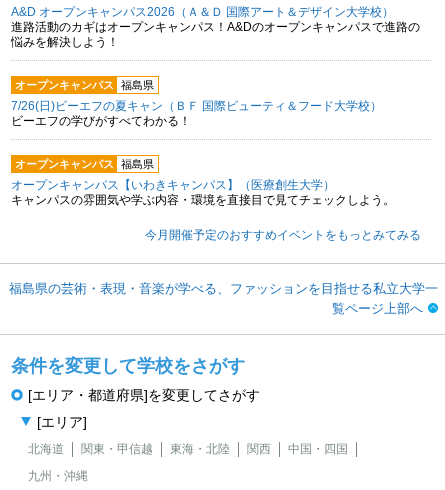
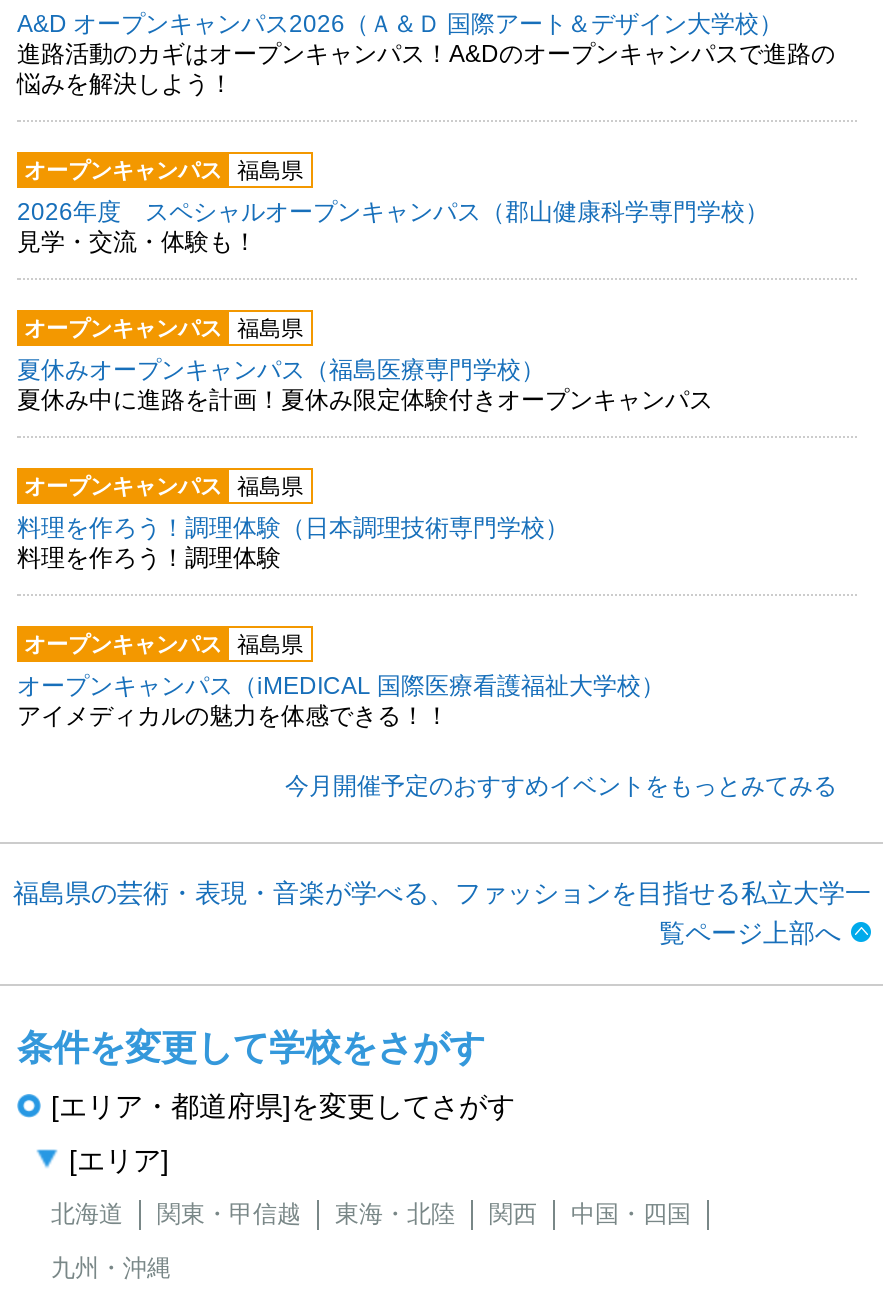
[11,99,382,128] 7/26(日)ビーエフの夏キャン（ＢＦ 国際ビューティ＆フード大学校） | ビーエフの学びがすべてわかる！ -> [17,198,769,256] 2026年度 スペシャルオープンキャンパス（郡山健康科学専門学校） | 見学・交流・体験も！
[11,178,395,207] オープンキャンパス【いわきキャンパス】（医療創生大学） | キャンパスの雰囲気や学ぶ内容・環境を直接目で見てチェックしよう。 -> [17,356,713,730] 夏休みオープンキャンパス（福島医療専門学校） | 夏休み中に進路を計画！夏休み限定体験付きオープンキャンパス | オープンキャンパス | 福島県 | 料理を作ろう！調理体験（日本調理技術専門学校） | 料理を作ろう！調理体験 | オープンキャンパス | 福島県 | オープンキャンパス（iMEDICAL 国際医療看護福祉大学校） | アイメディカルの魅力を体感できる！！

